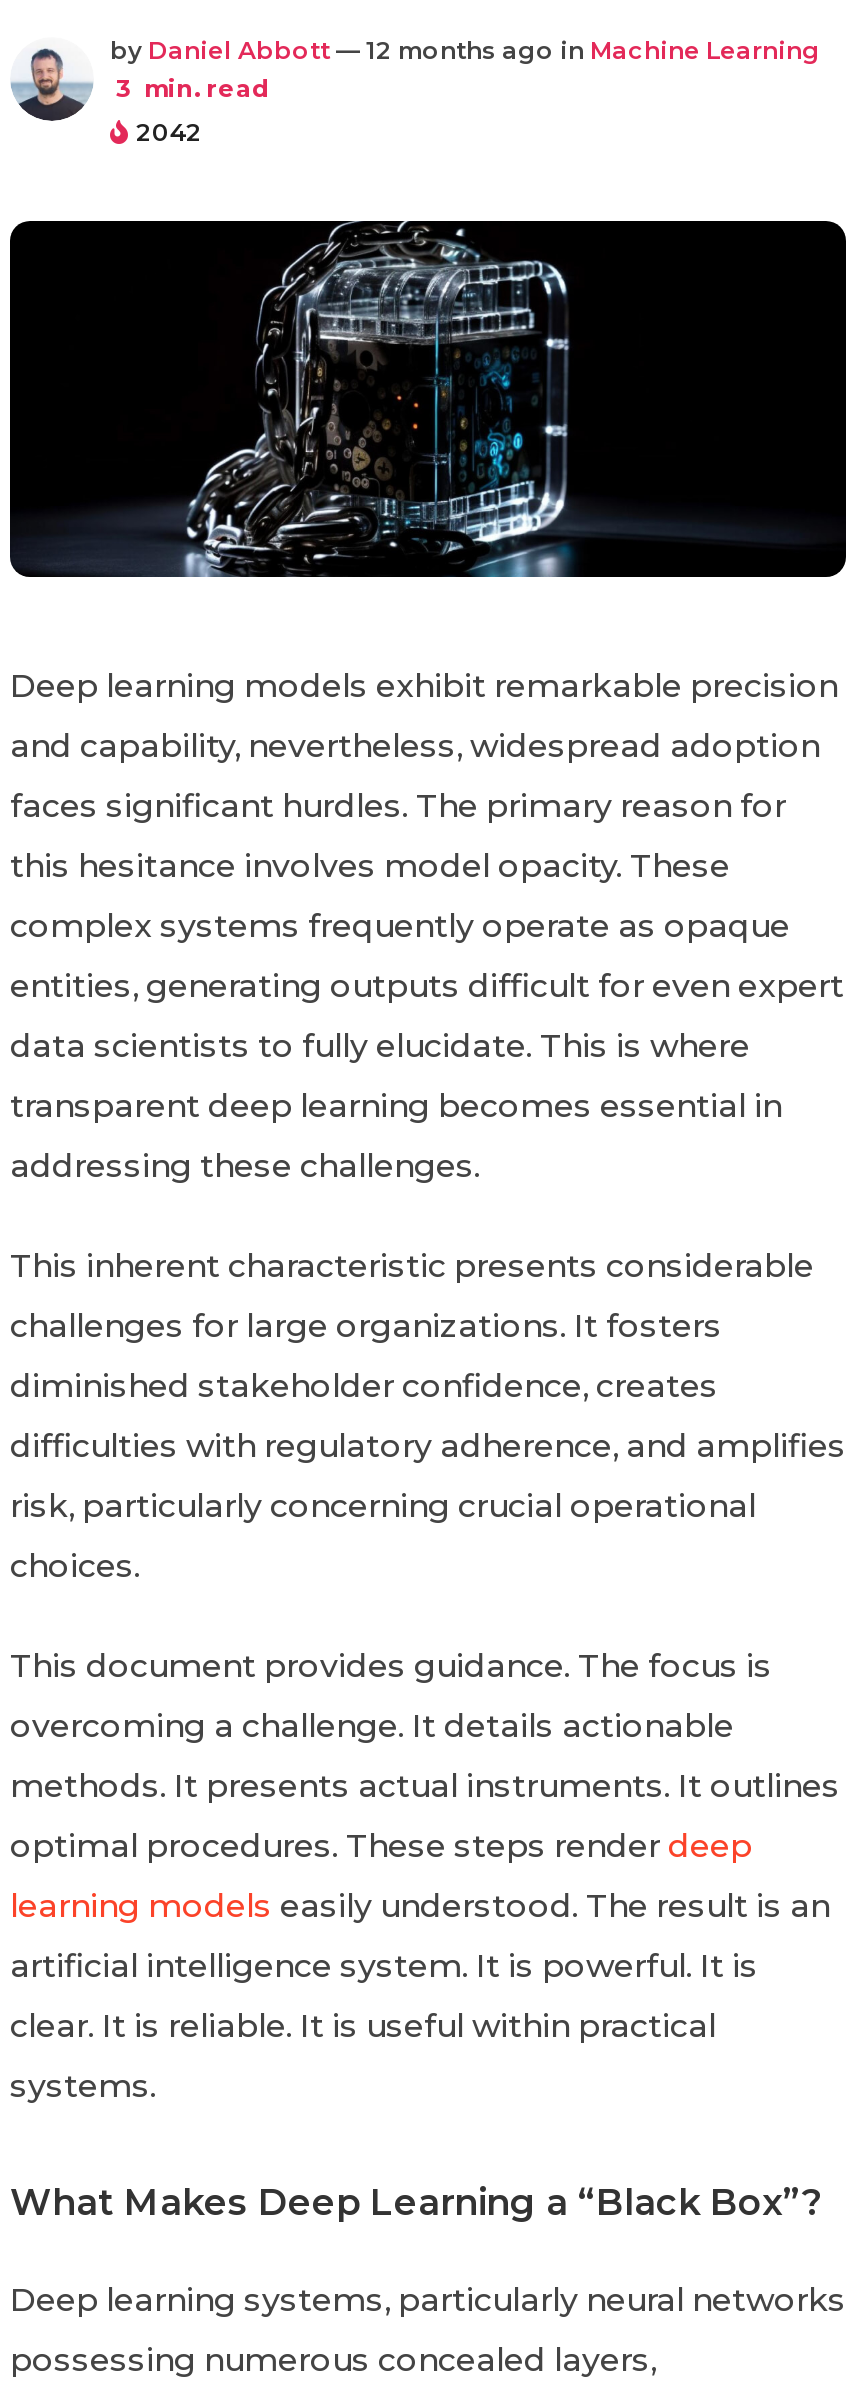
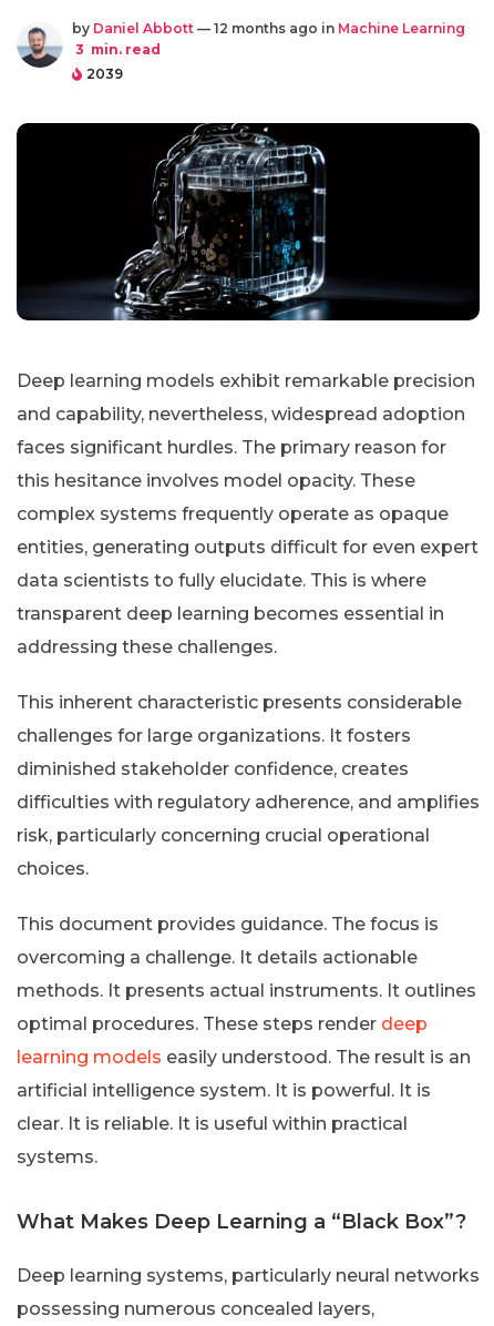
[136,117,202,147] 2042 -> [86,65,123,82] 2039

